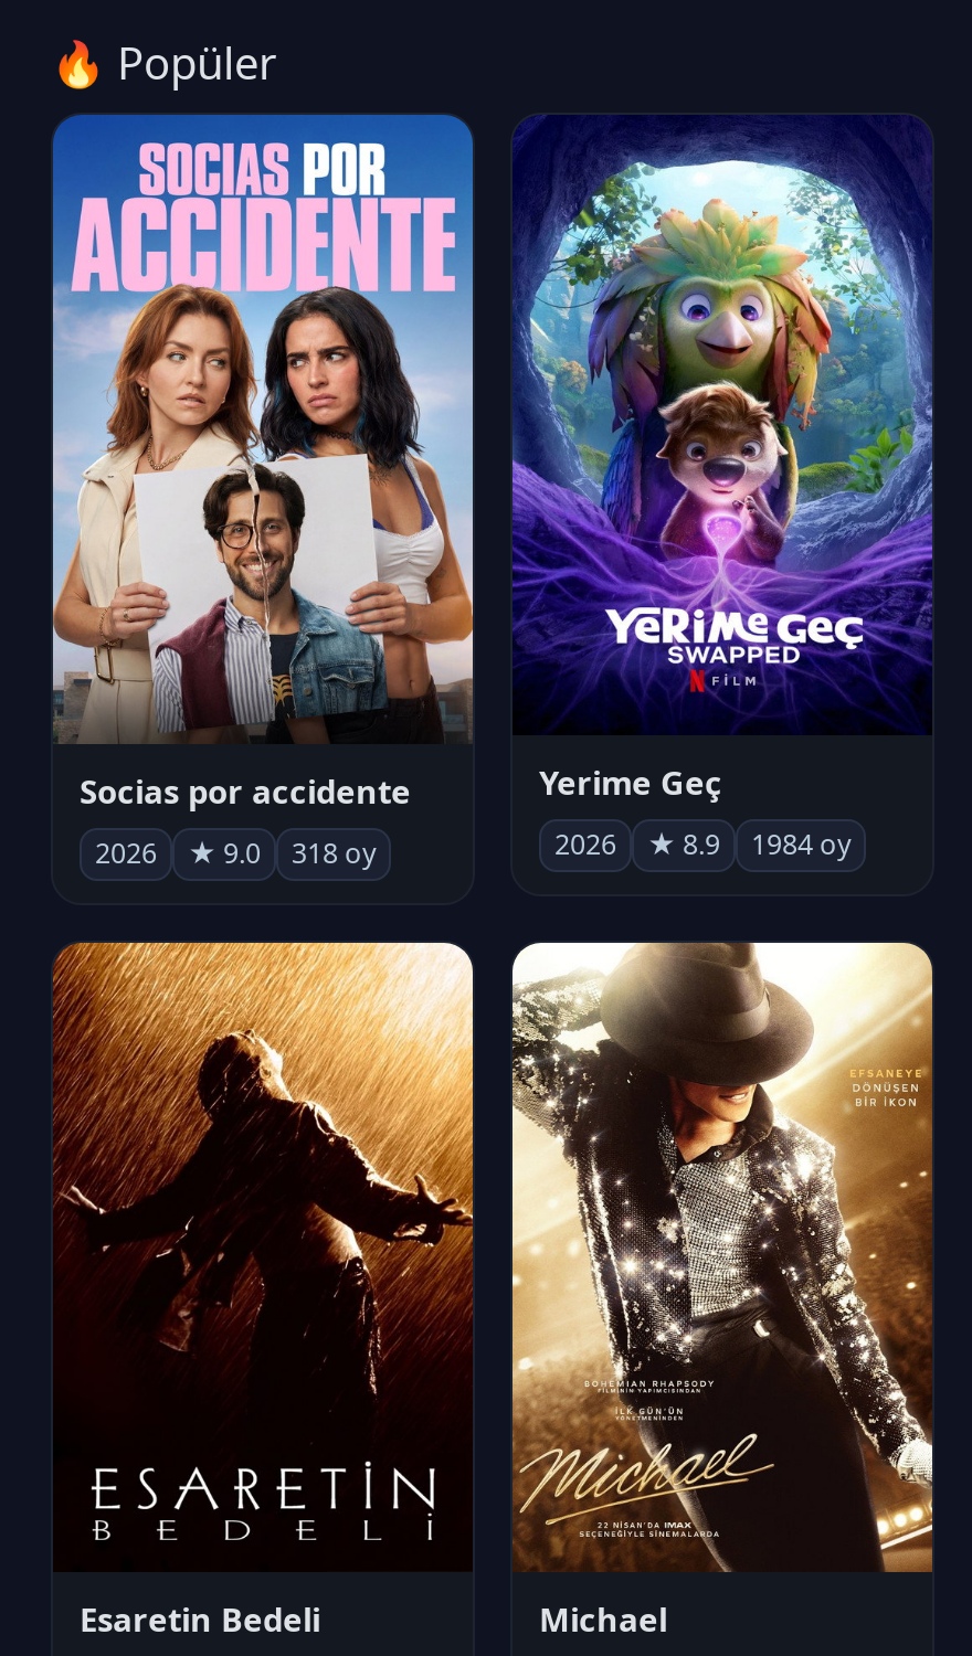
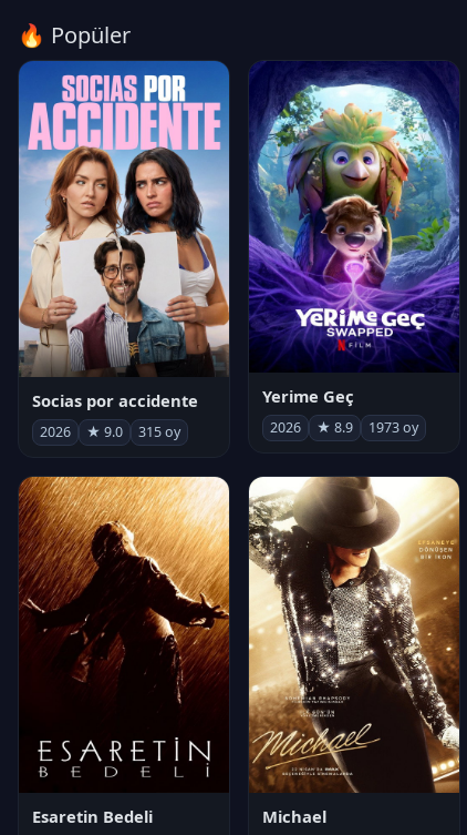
[292,835,376,872] 318 oy -> [138,422,180,441] 315 oy
[751,826,850,864] 1984 oy -> [369,418,418,437] 1973 oy

